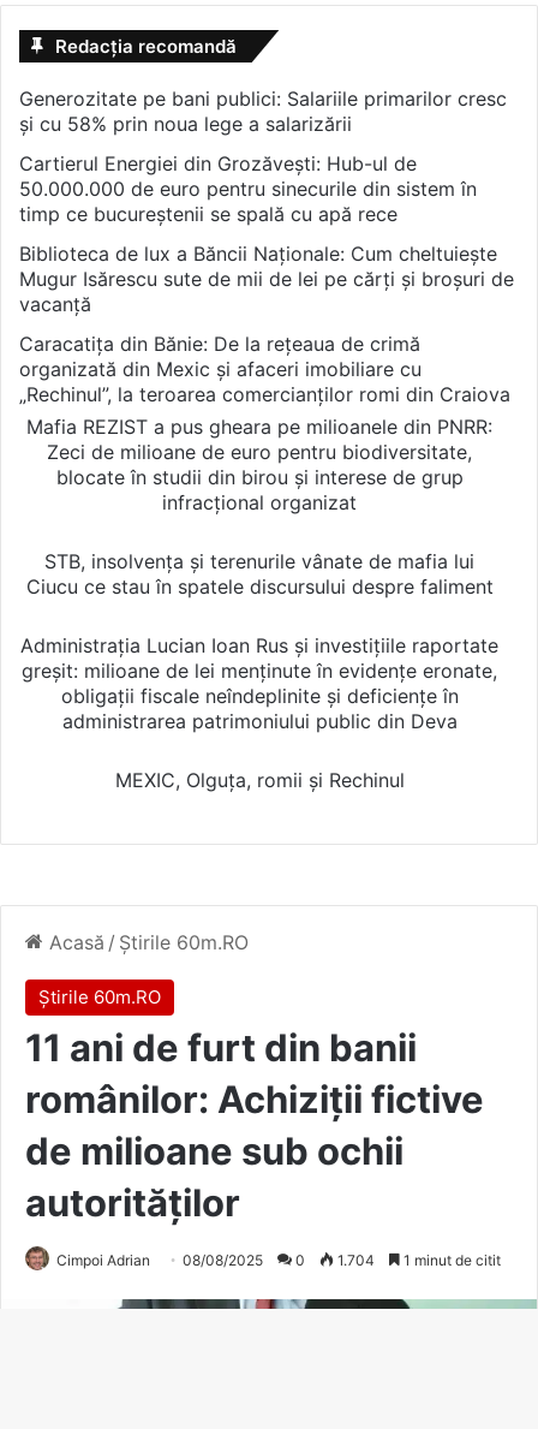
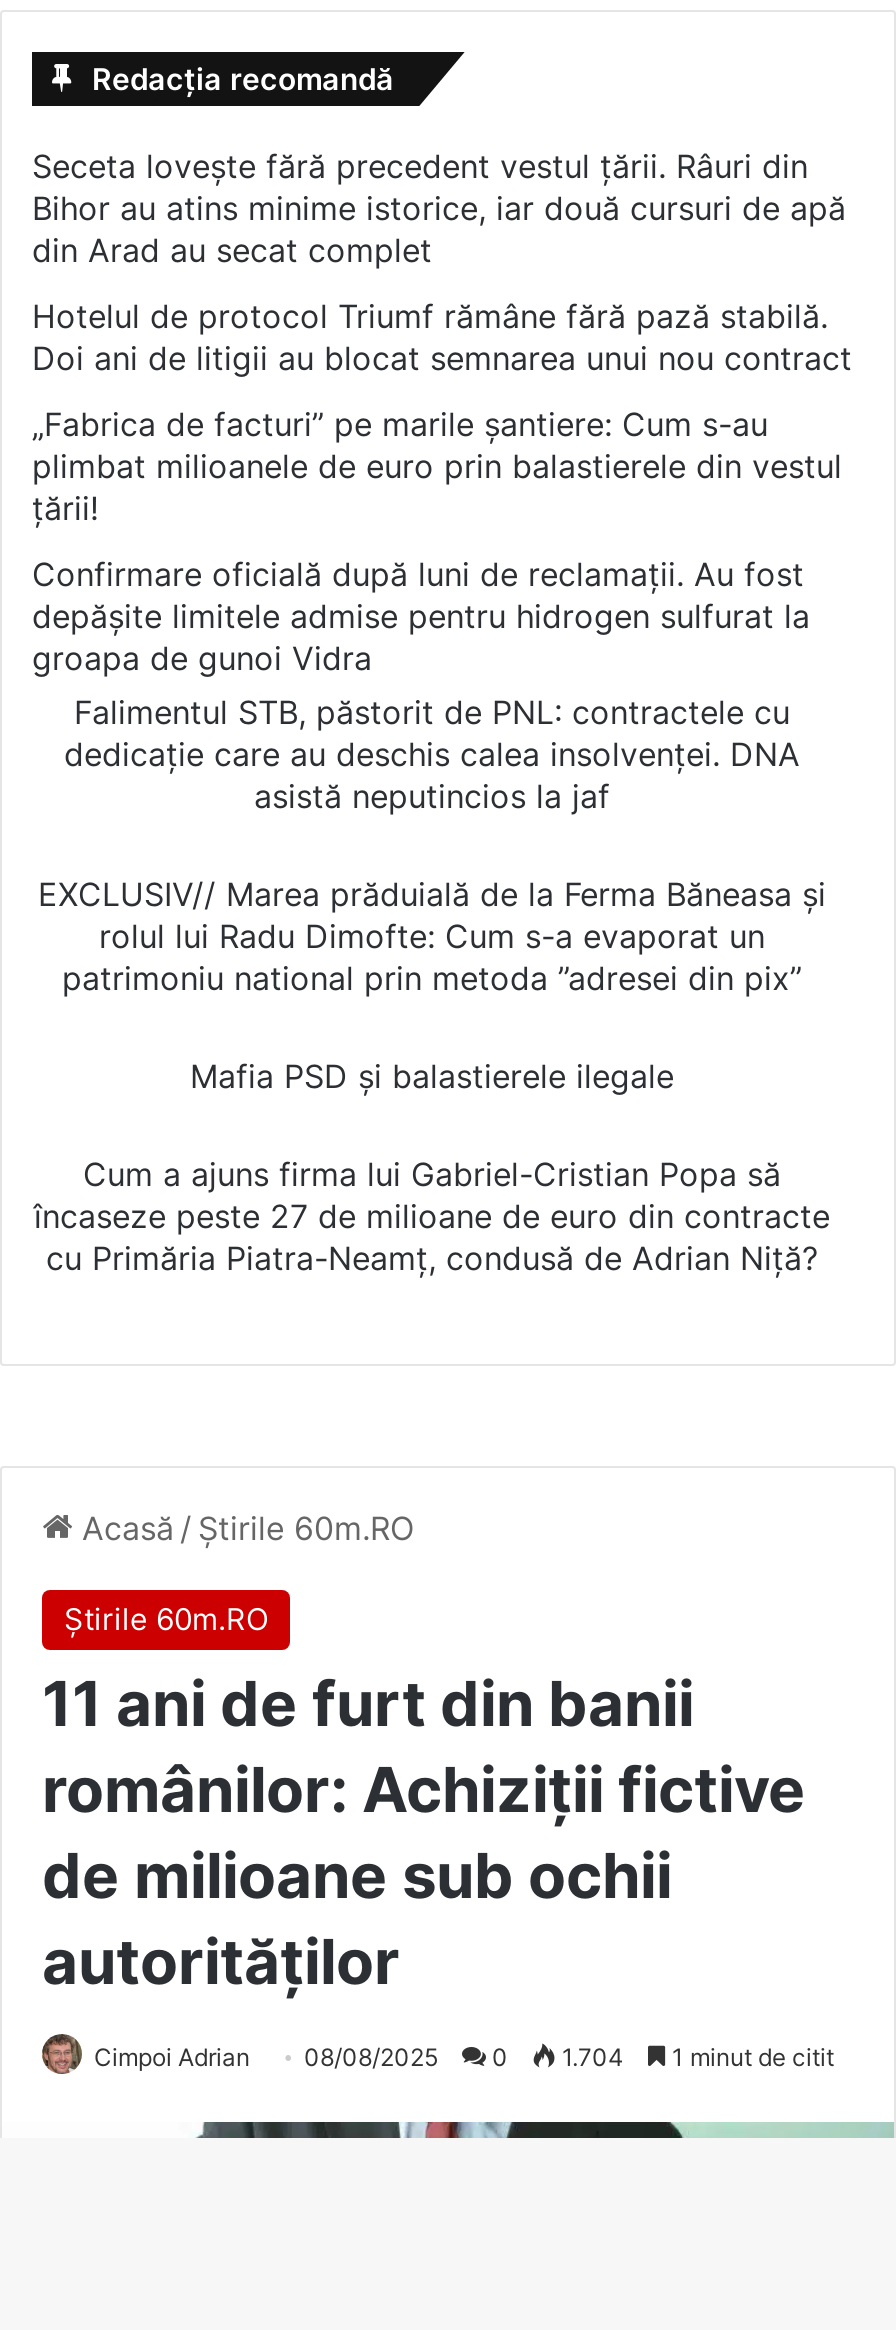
[19,86,507,135] Generozitate pe bani publici: Salariile primarilor cresc | și cu 58% prin noua lege a salarizării -> [32,145,846,269] Seceta lovește fără precedent vestul țării. Râuri din | Bihor au atins minime istorice, iar două cursuri de apă | din Arad au secat complet
[19,151,477,226] Cartierul Energiei din Grozăvești: Hub-ul de | 50.000.000 de euro pentru sinecurile din sistem în | timp ce bucureștenii se spală cu apă rece -> [32,295,852,377] Hotelul de protocol Triumf rămâne fără pază stabilă. | Doi ani de litigii au blocat semnarea unui nou contract
[19,241,514,316] Biblioteca de lux a Băncii Naționale: Cum cheltuiește | Mugur Isărescu sute de mii de lei pe cărți și broșuri de | vacanță -> [32,403,842,527] „Fabrica de facturi” pe marile șantiere: Cum s-au | plimbat milioanele de euro prin balastierele din vestul | țării!
[19,331,510,514] Caracatița din Bănie: De la rețeaua de crimă | organizată din Mexic și afaceri imobiliare cu | „Rechinul”, la teroarea comercianților romi din Craiova | Mafia REZIST a pus gheara pe milioanele din PNRR: | Zeci de milioane de euro pentru biodiversitate, | blocate în studii din birou și interese de grup | infracțional organizat -> [32,553,810,815] Confirmare oficială după luni de reclamații. Au fost | depășite limitele admise pentru hidrogen sulfurat la | groapa de gunoi Vidra | Falimentul STB, păstorit de PNL: contractele cu | dedicație care au deschis calea insolvenței. DNA | asistă neputincios la jaf
[26,549,493,598] STB, insolvența și terenurile vânate de mafia lui | Ciucu ce stau în spatele discursului despre faliment -> [38,873,826,997] EXCLUSIV// Marea prăduială de la Ferma Băneasa și | rolul lui Radu Dimofte: Cum s-a evaporat un | patrimoniu national prin metoda ”adresei din pix”
[20,633,498,733] Administrația Lucian Ioan Rus și investițiile raportate | greșit: milioane de lei menținute în evidențe eronate, | obligații fiscale neîndeplinite și deficiențe în | administrarea patrimoniului public din Deva -> [190,1055,674,1095] Mafia PSD și balastierele ilegale
[115,768,404,792] MEXIC, Olguța, romii și Rechinul -> [34,1153,830,1277] Cum a ajuns firma lui Gabriel-Cristian Popa să | încaseze peste 27 de milioane de euro din contracte | cu Primăria Piatra-Neamț, condusă de Adrian Niță?

